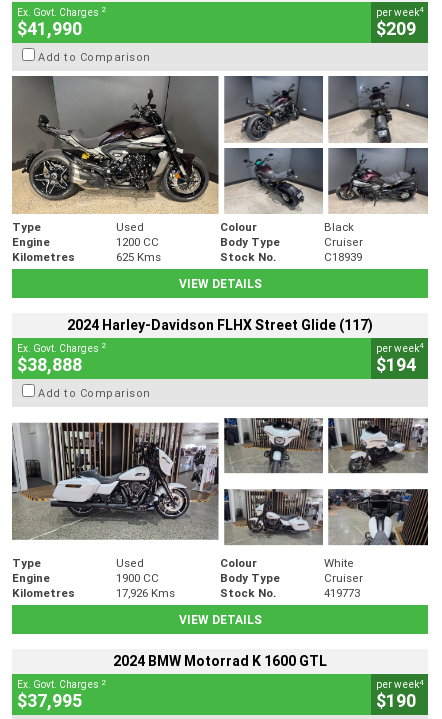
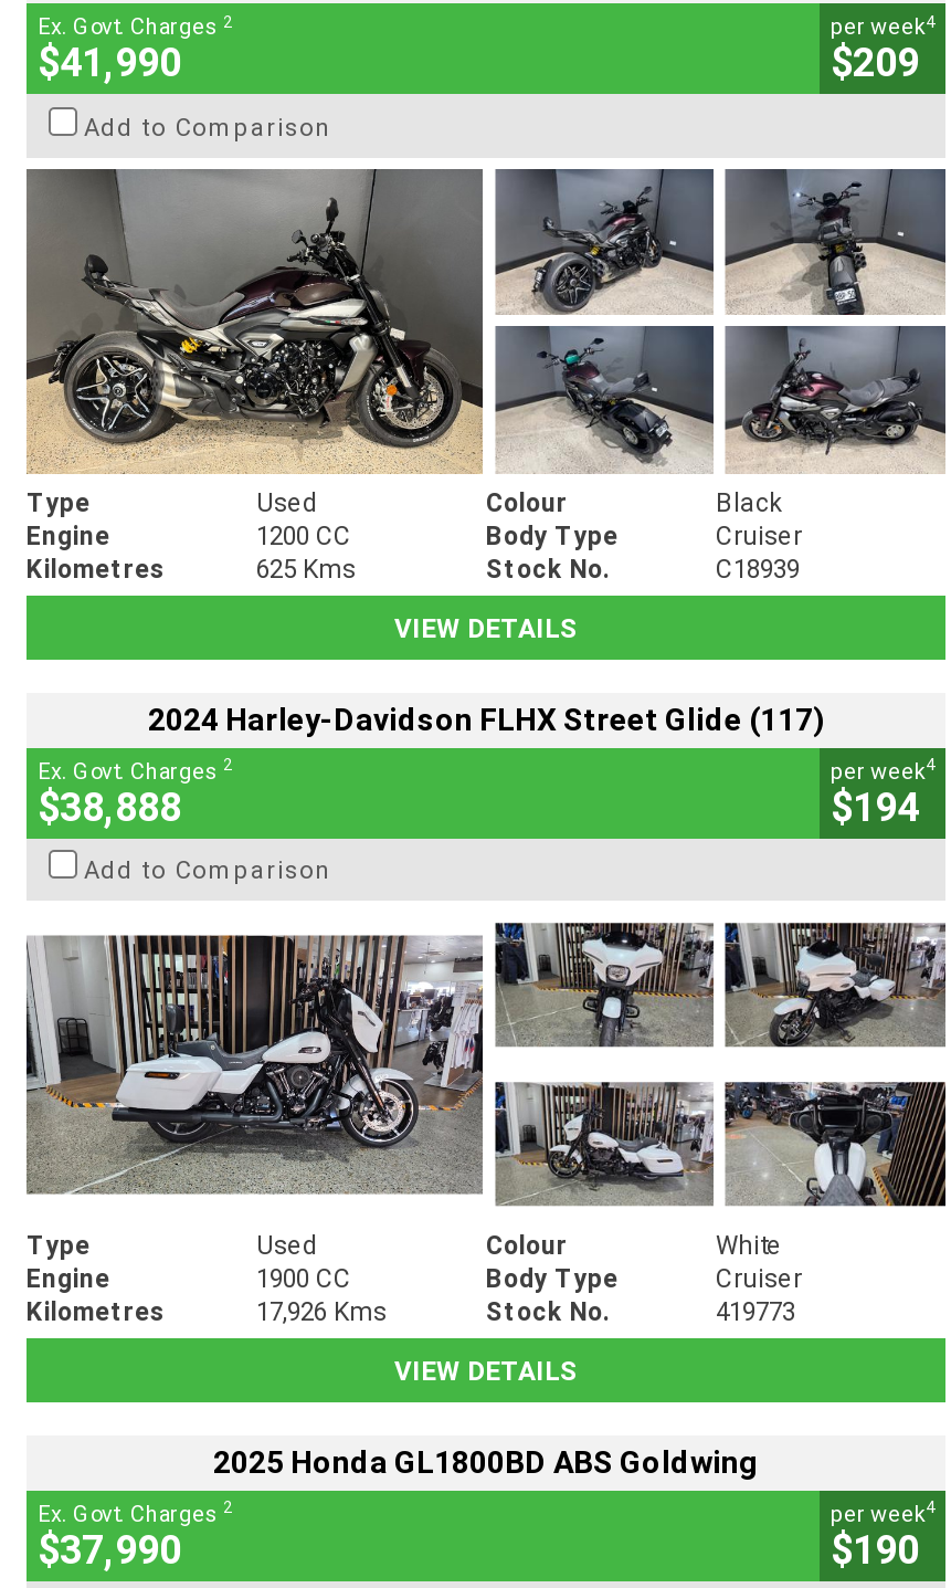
[113,652,327,670] 2024 BMW Motorrad K 1600 GTL -> [213,1442,759,1482] 2025 Honda GL1800BD ABS Goldwing
[17,689,82,712] $37,995 -> [38,1524,181,1575] $37,990

